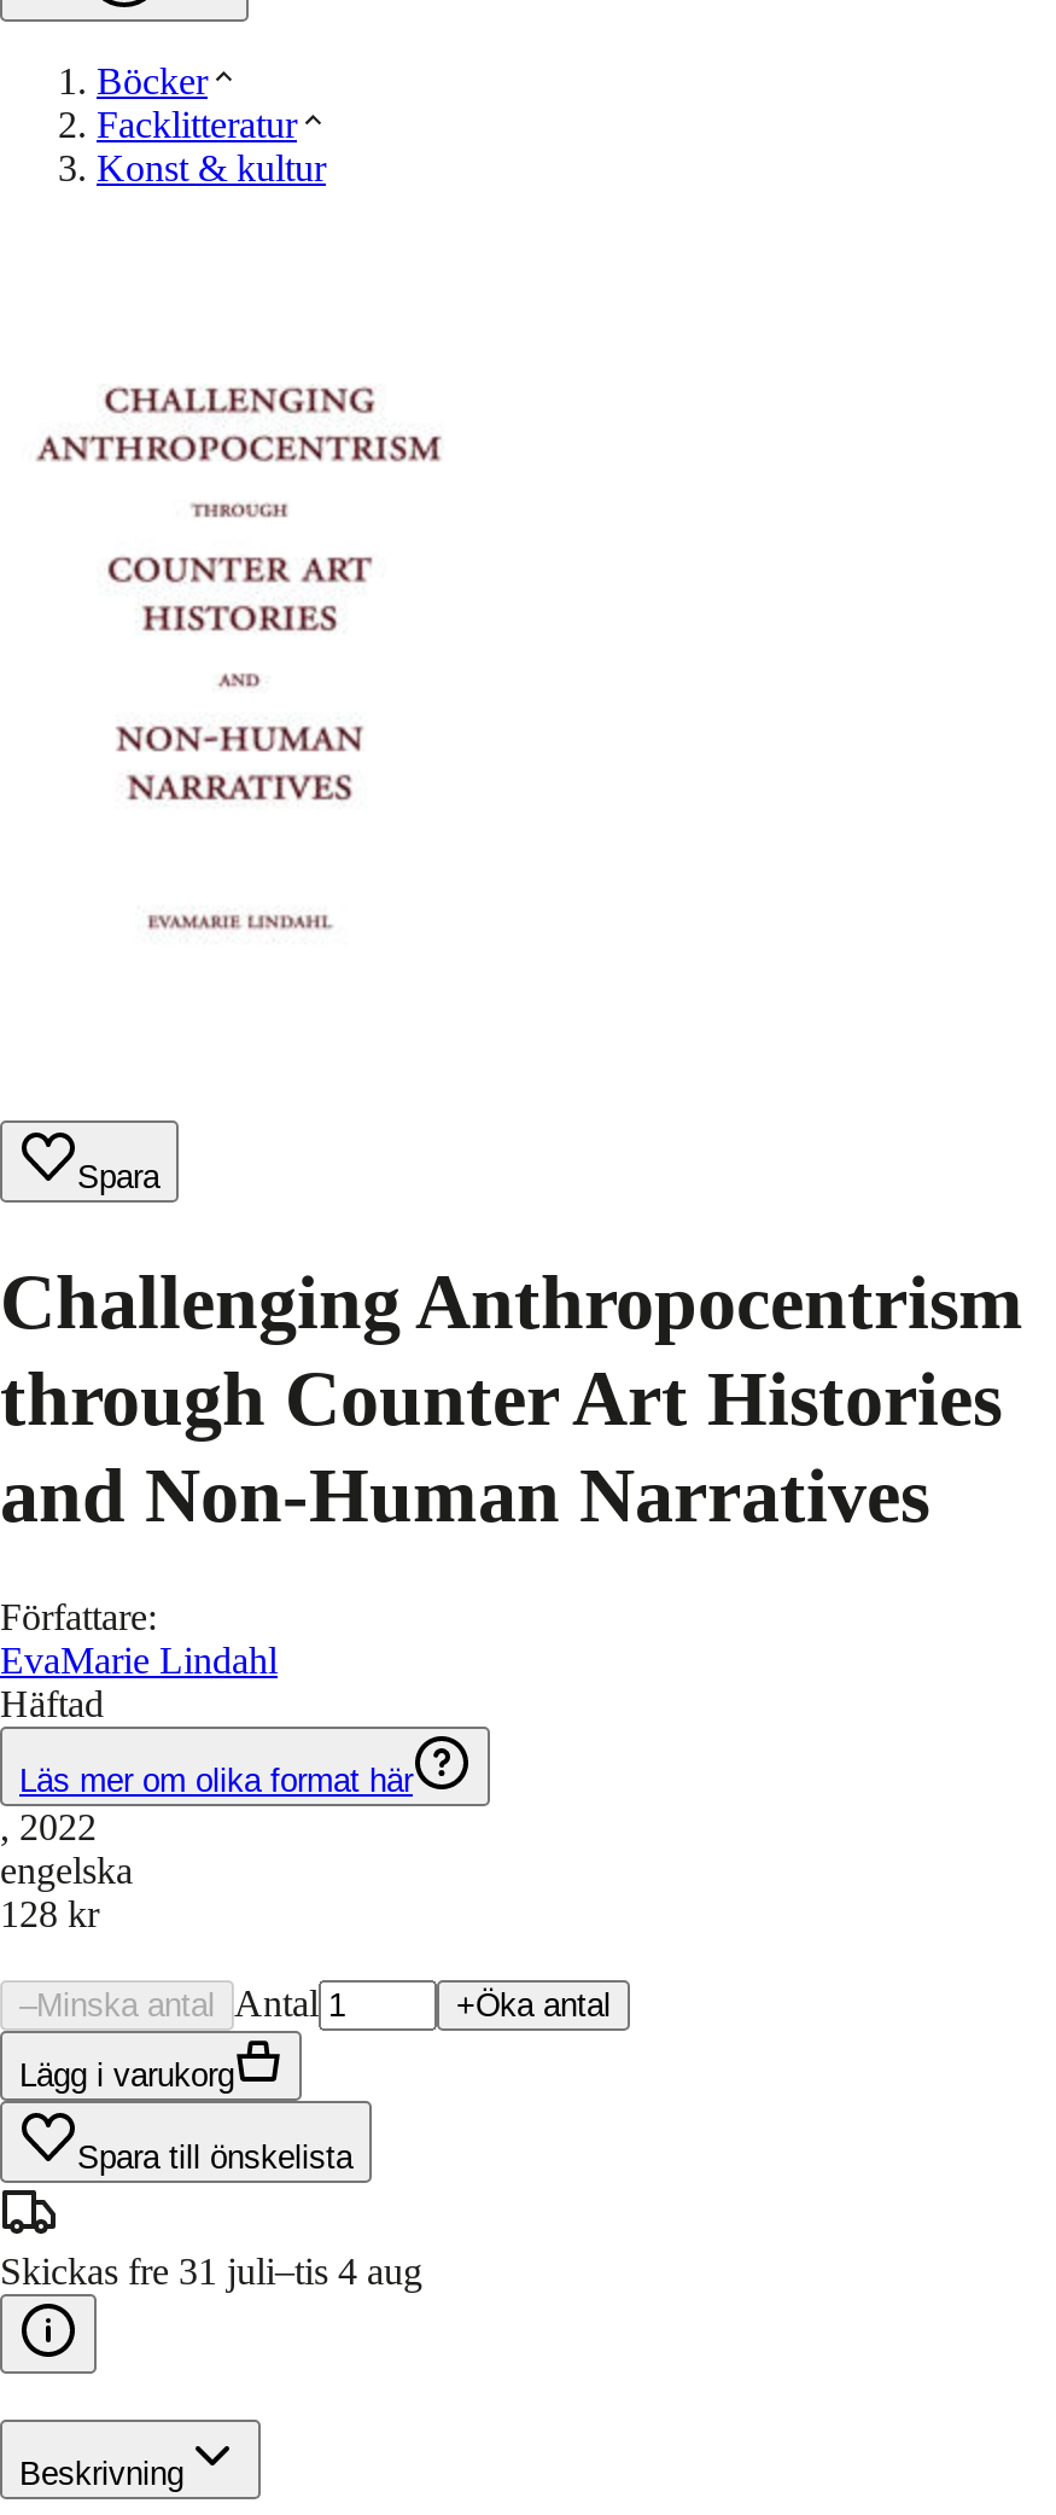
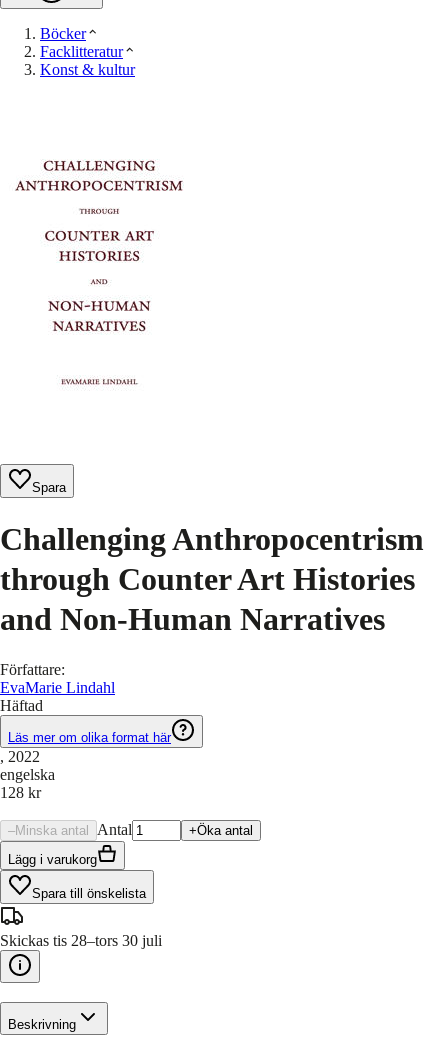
[0,2250,422,2291] Skickas fre 31 juli–tis 4 aug -> [0,932,162,949] Skickas tis 28–tors 30 juli

